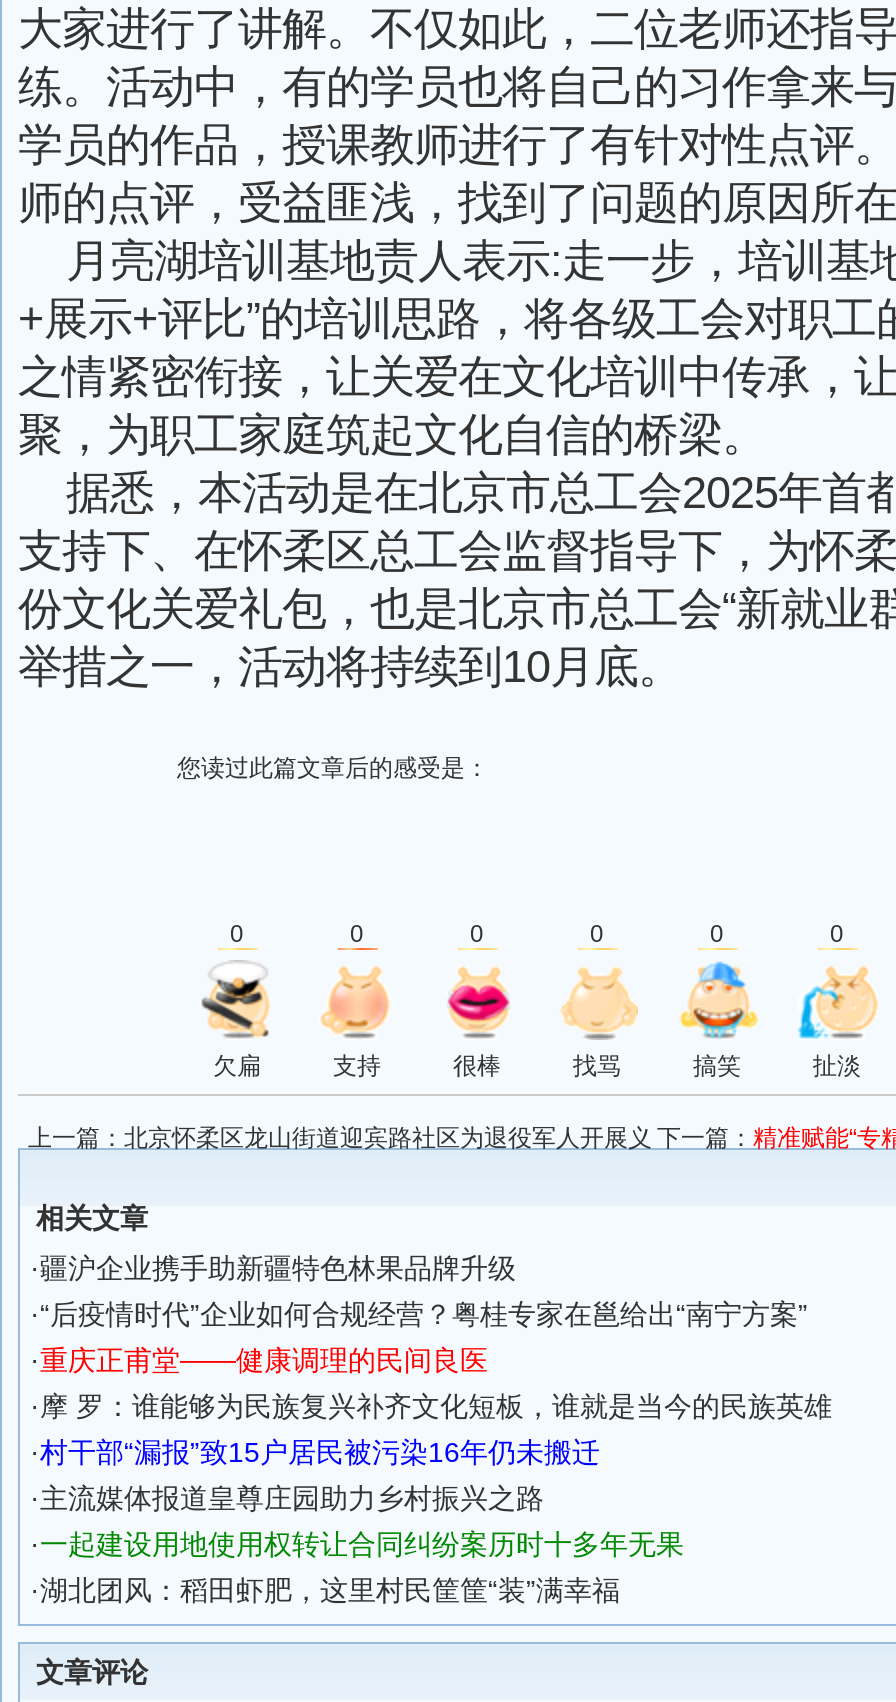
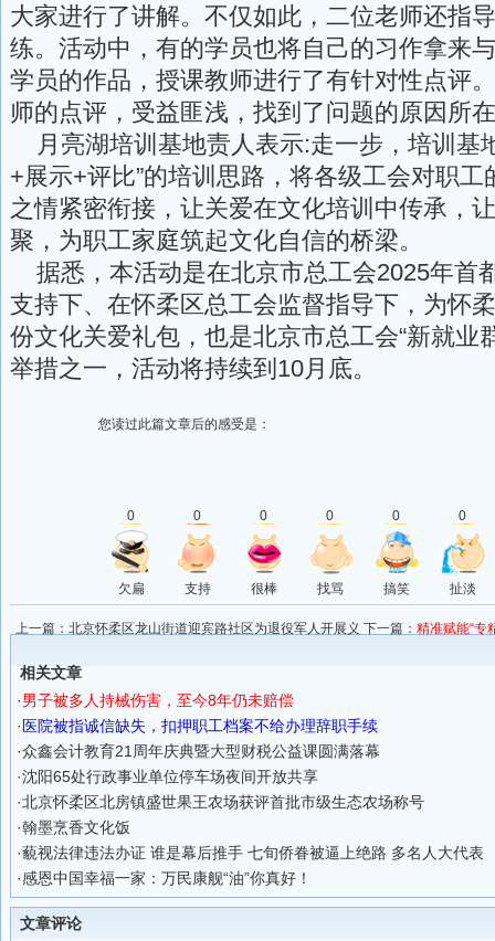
[30,1252,832,1606] ·疆沪企业携手助新疆特色林果品牌升级 | ·“后疫情时代”企业如何合规经营？粤桂专家在邕给出“南宁方案” | ·重庆正甫堂——健康调理的民间良医 | ·摩 罗：谁能够为民族复兴补齐文化短板，谁就是当今的民族英雄 | ·村干部“漏报”致15户居民被污染16年仍未搬迁 | ·主流媒体报道皇尊庄园助力乡村振兴之路 | ·一起建设用地使用权转让合同纠纷案历时十多年无果 | ·湖北团风：稻田虾肥，这里村民筐筐“装”满幸福 -> [17,691,484,887] ·男子被多人持械伤害，至今8年仍未赔偿 | ·医院被指诚信缺失，扣押职工档案不给办理辞职手续 | ·众鑫会计教育21周年庆典暨大型财税公益课圆满落幕 | ·沈阳65处行政事业单位停车场夜间开放共享 | ·北京怀柔区北房镇盛世果王农场获评首批市级生态农场称号 | ·翰墨烹香文化饭 | ·藐视法律违法办证 谁是幕后推手 七旬侨眷被逼上绝路 多名人大代表 | ·感恩中国幸福一家：万民康舰“油”你真好！

